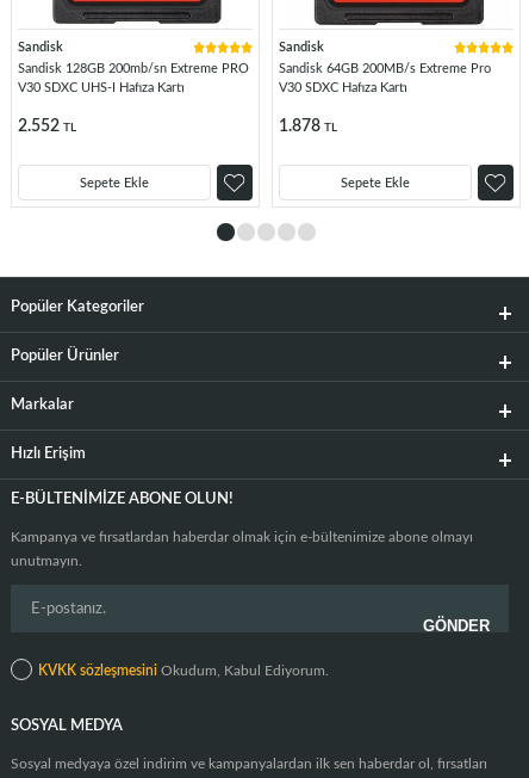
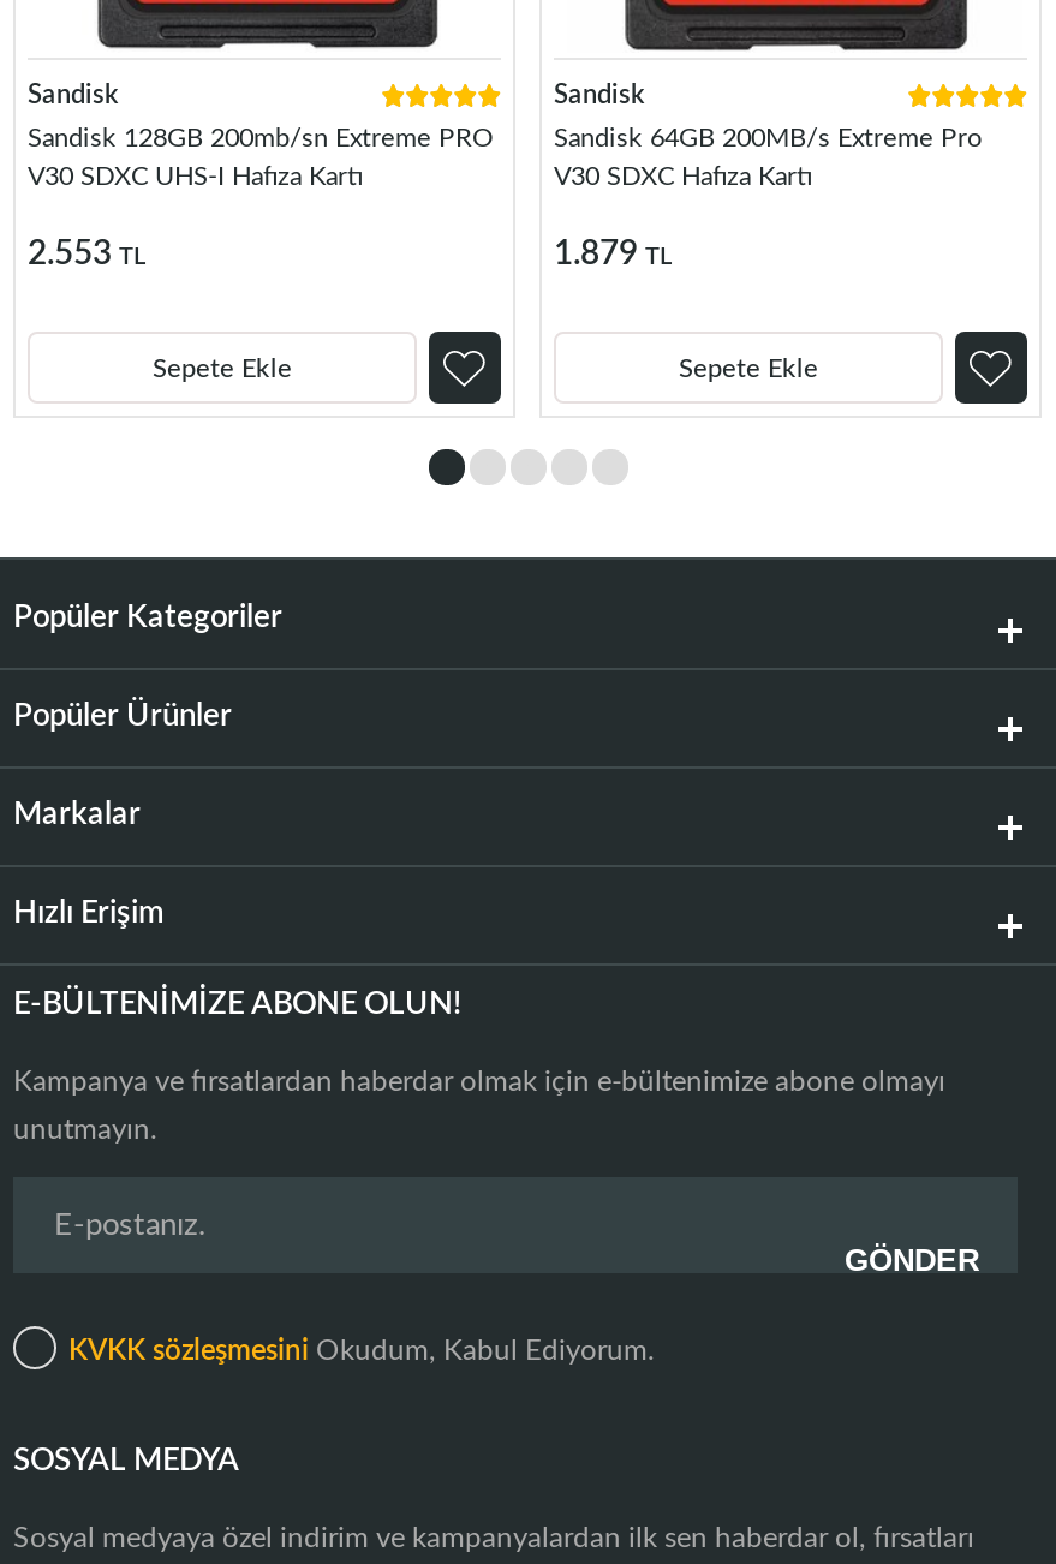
[18,118,76,135] 2.552 TL -> [28,237,145,271] 2.553 TL
[279,118,337,135] 1.878 TL -> [554,237,672,271] 1.879 TL

